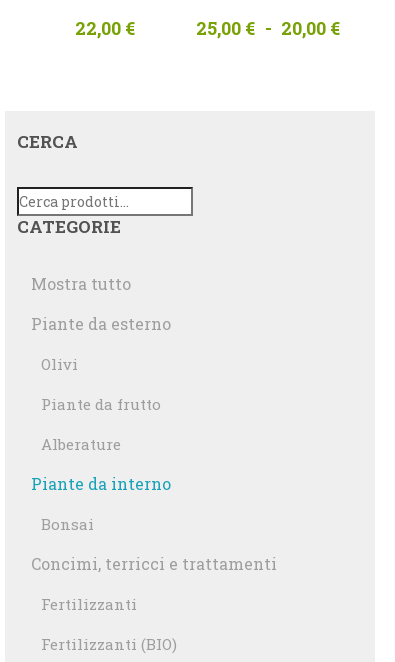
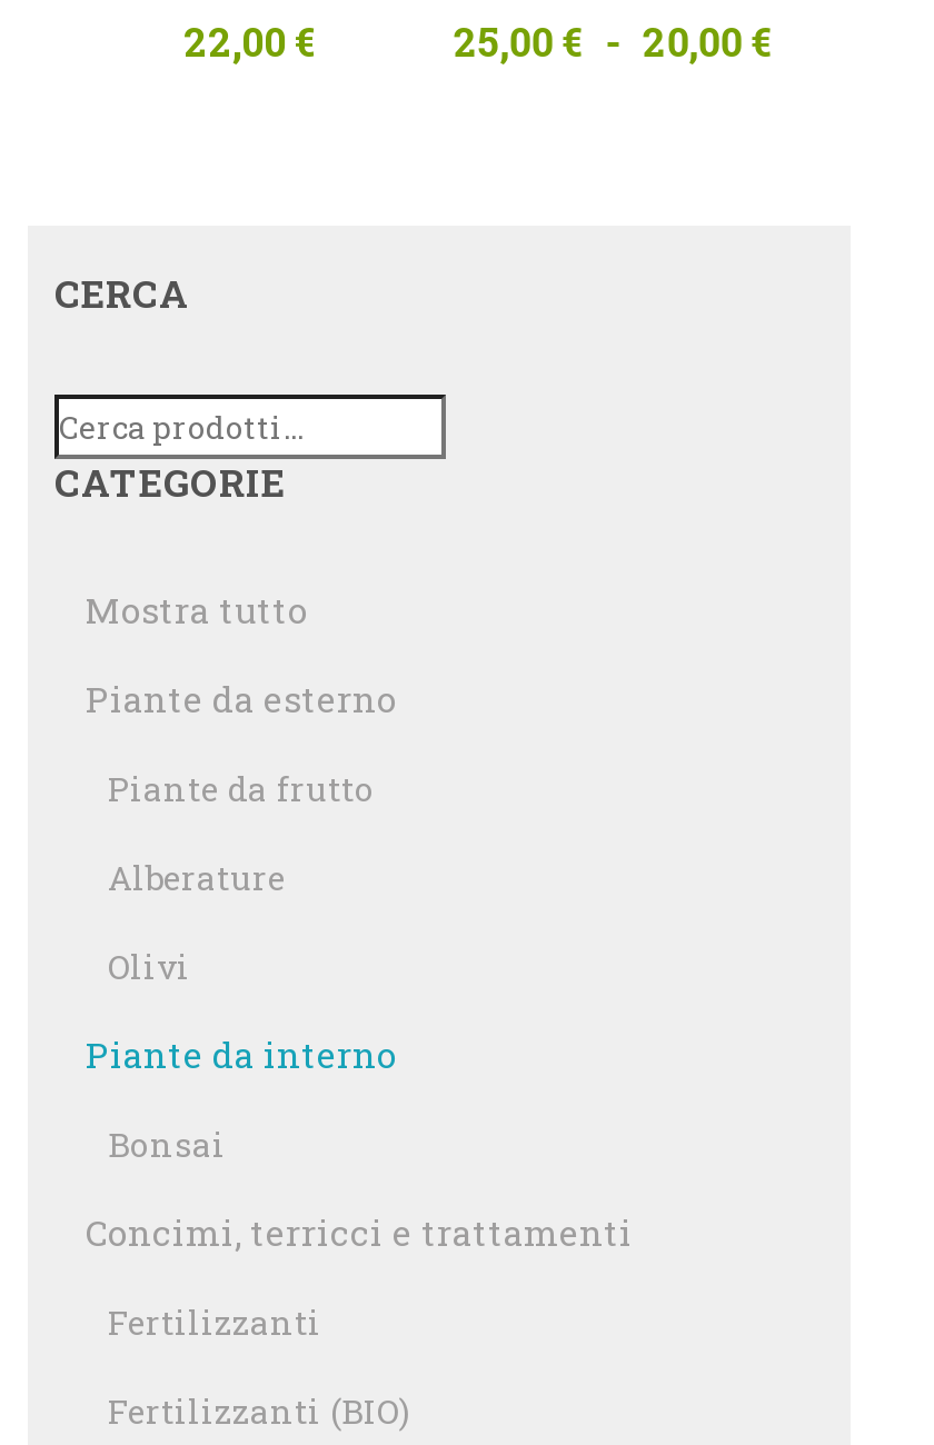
moved [41,354,78,374] -> [108,943,190,988]: Olivi
moved [41,394,161,454] -> [108,766,375,899]: Piante da frutto | Alberature

